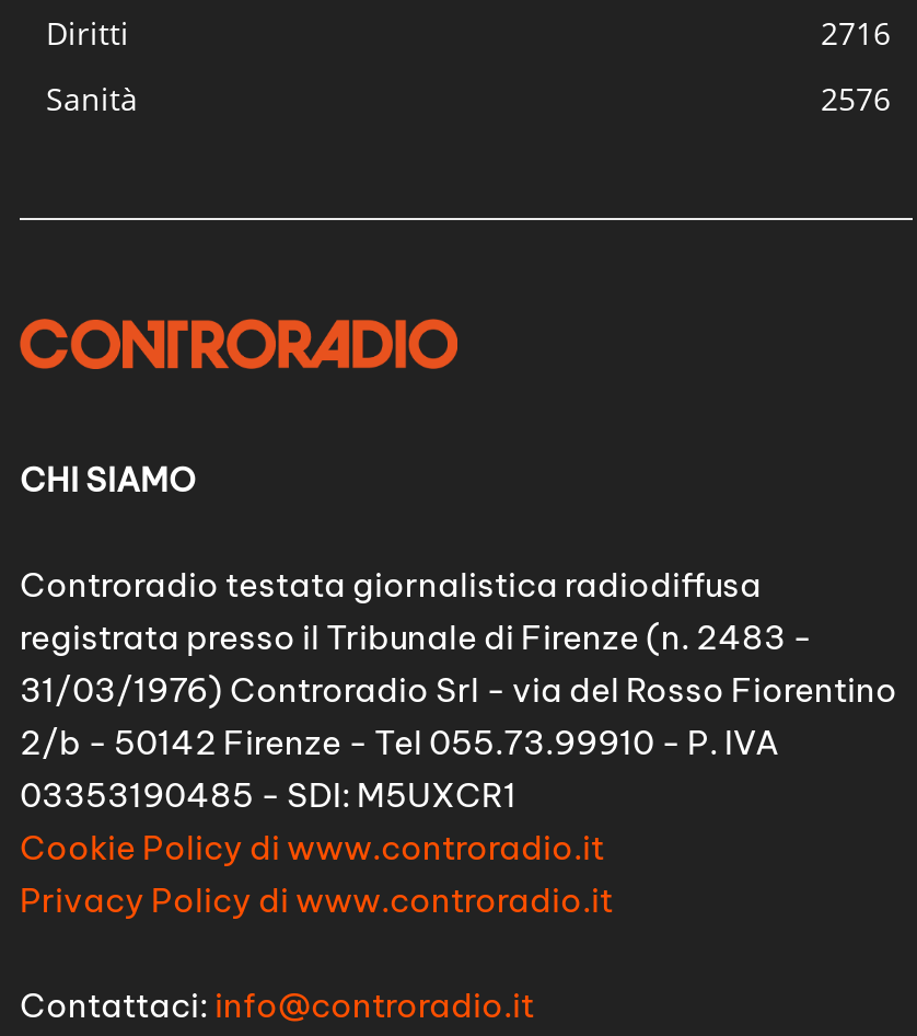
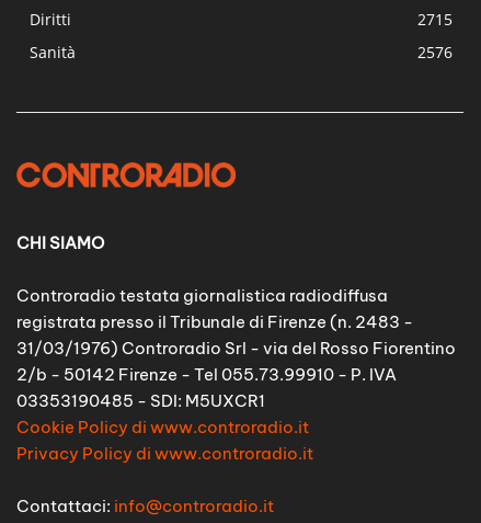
[821,12,891,54] 2716 -> [417,9,453,30] 2715

